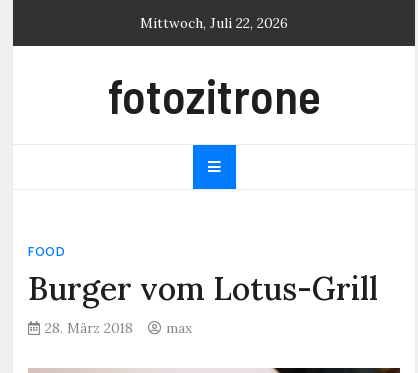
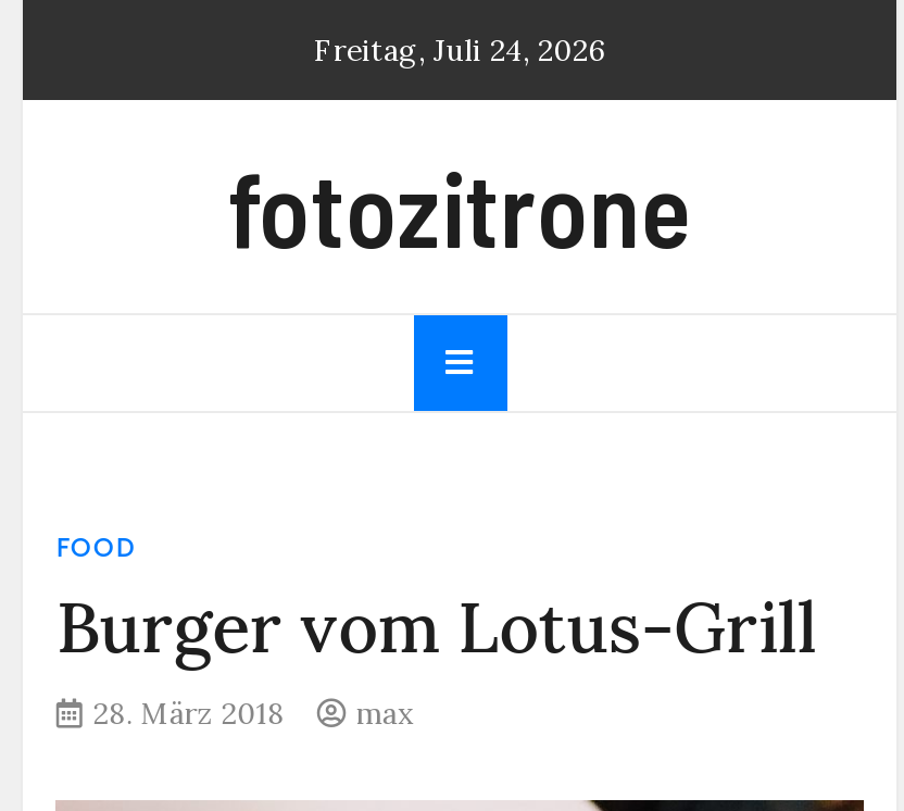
[140,14,288,32] Mittwoch, Juli 22, 2026 -> [314,30,605,70] Freitag, Juli 24, 2026

